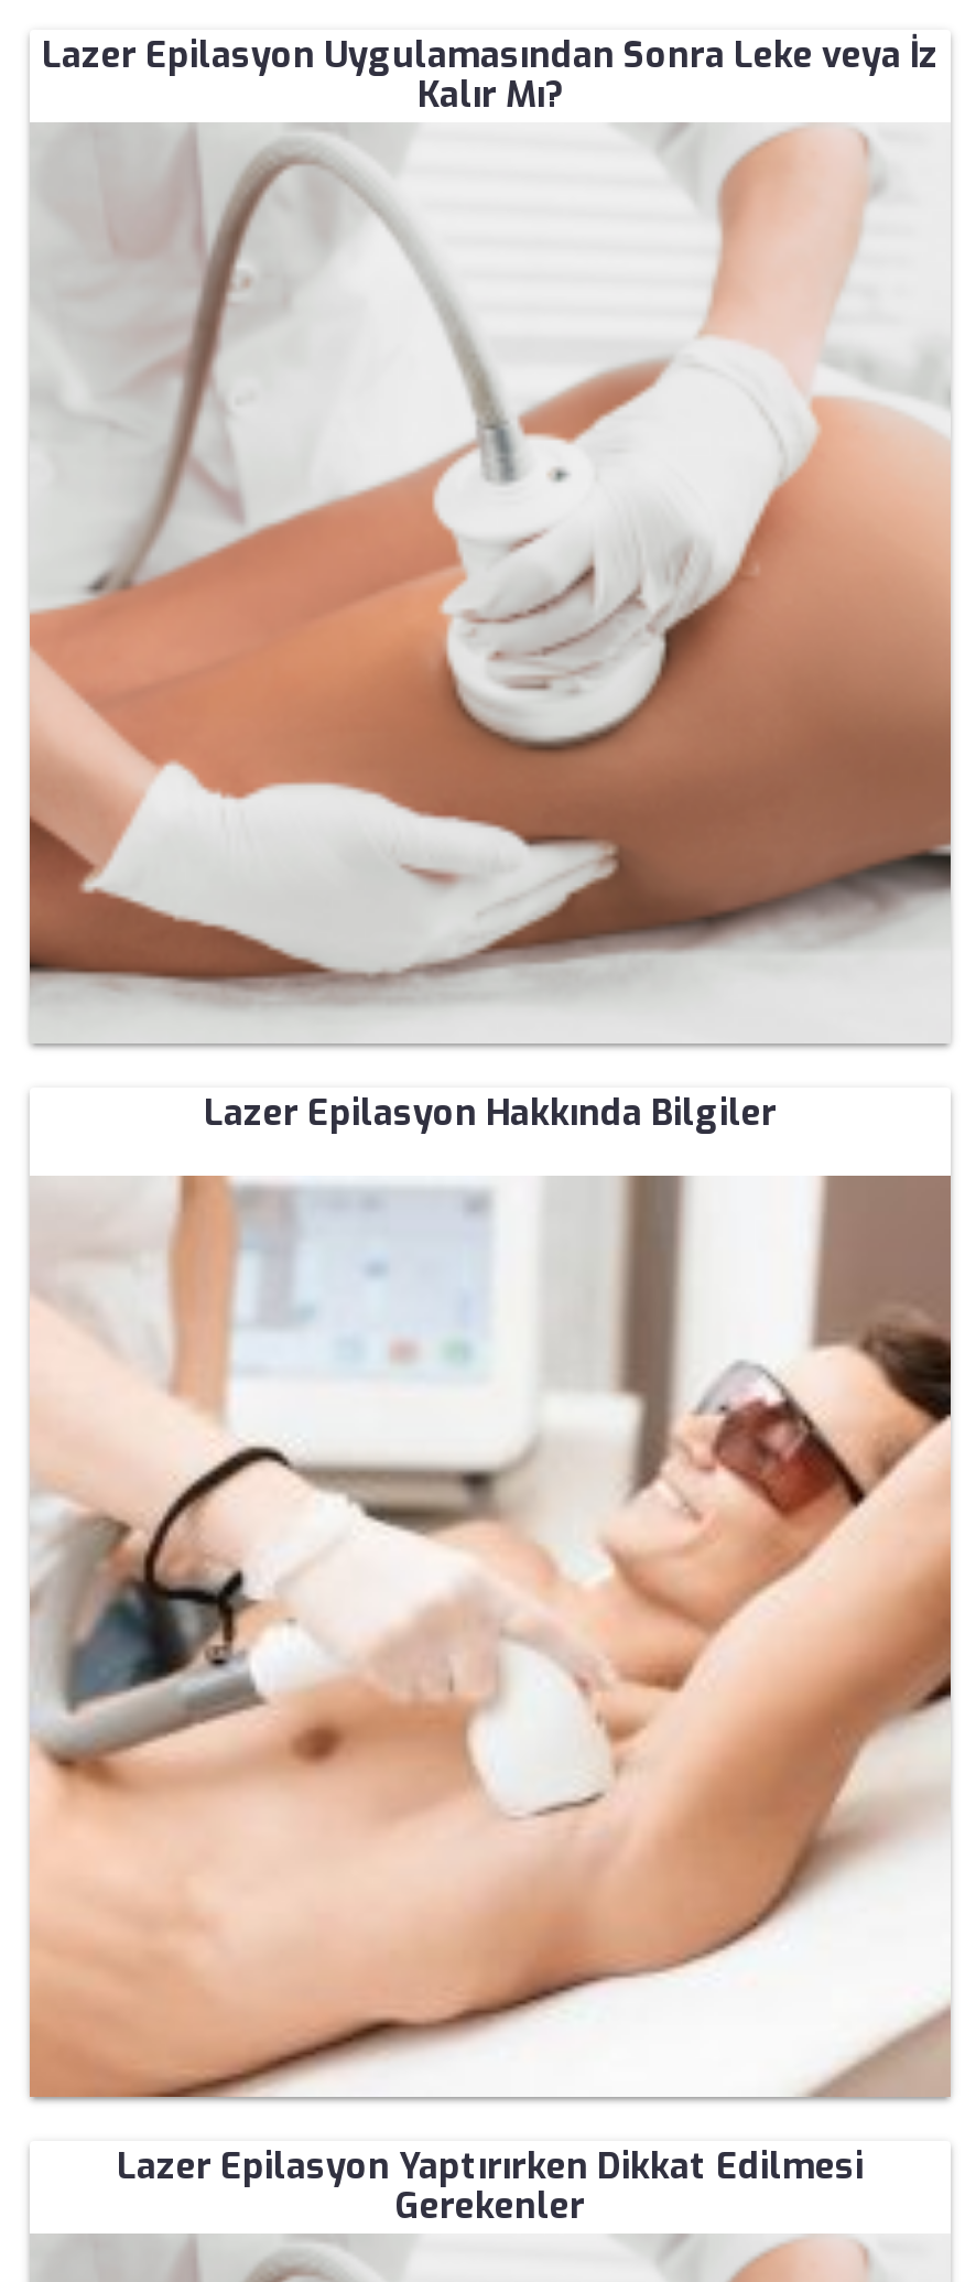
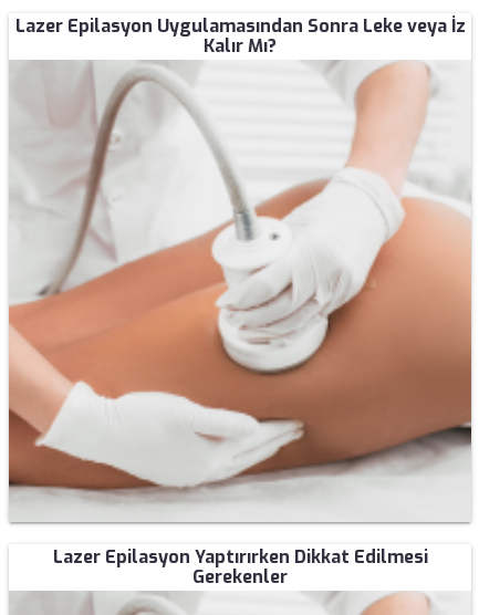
[204,1090,777,1136] Lazer Epilasyon Hakkında Bilgiler -> none
[30,1174,953,2099] [image] -> none

